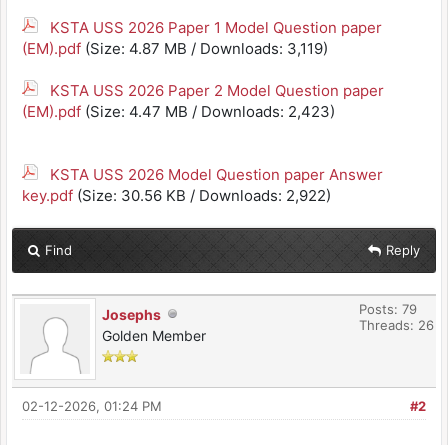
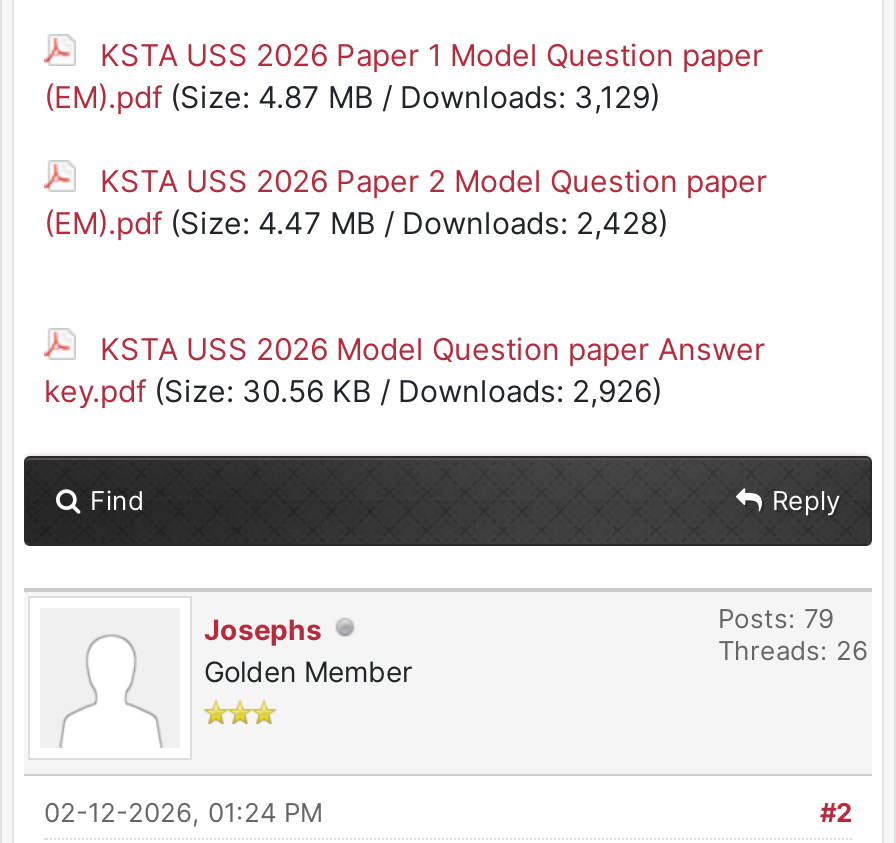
[22,39,328,58] (EM).pdf (Size: 4.87 MB / Downloads: 3,119) -> [44,78,660,116] (EM).pdf (Size: 4.87 MB / Downloads: 3,129)
[22,102,335,121] (EM).pdf (Size: 4.47 MB / Downloads: 2,423) -> [44,204,668,242] (EM).pdf (Size: 4.47 MB / Downloads: 2,428)
[22,186,331,205] key.pdf (Size: 30.56 KB / Downloads: 2,922) -> [44,372,662,410] key.pdf (Size: 30.56 KB / Downloads: 2,926)

